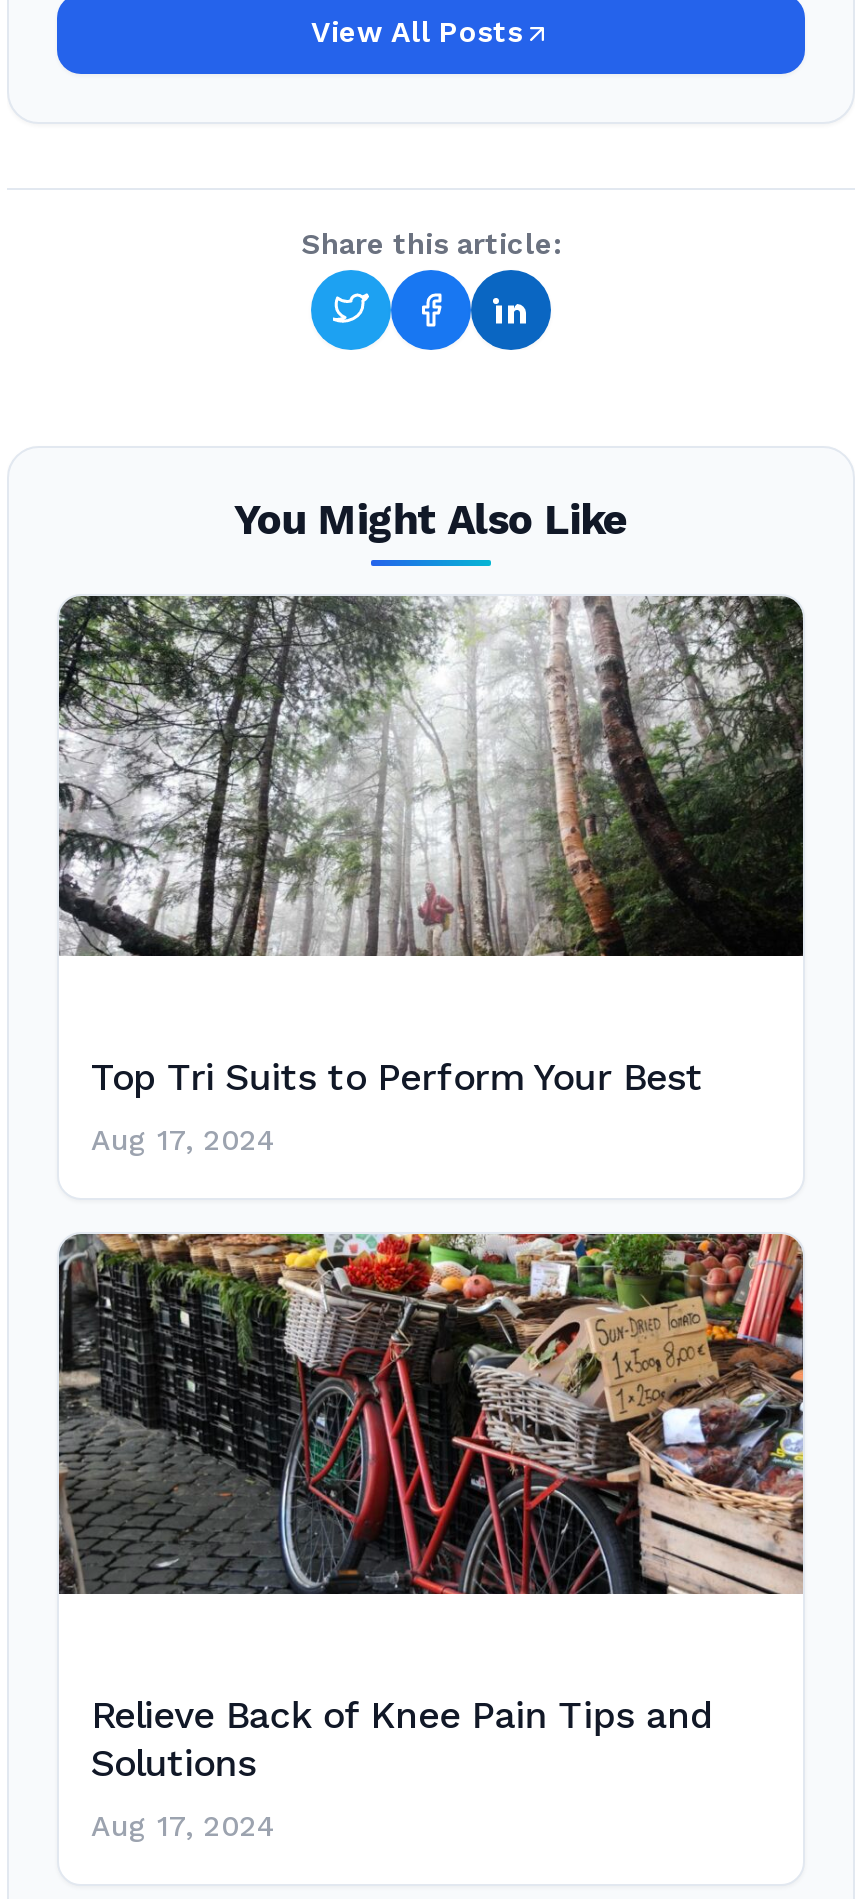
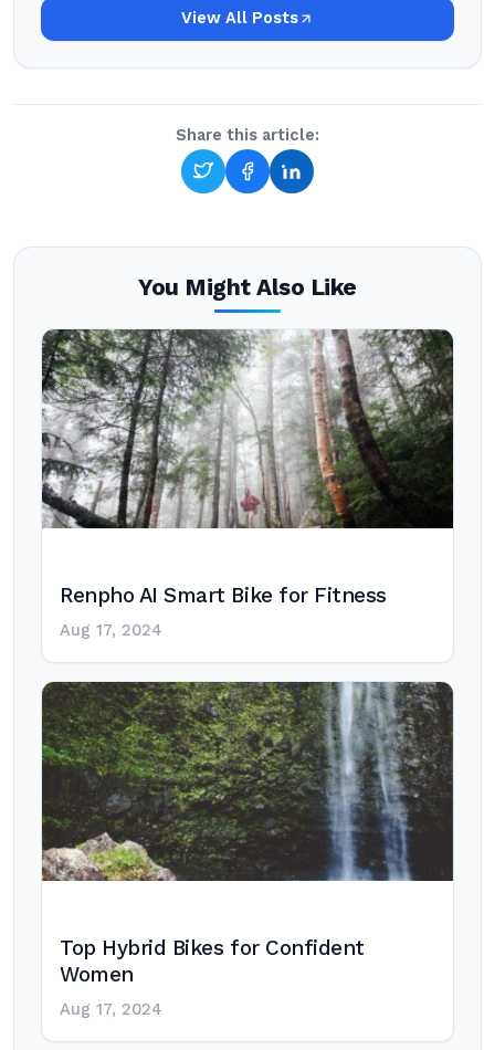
[91,1056,703,1100] Top Tri Suits to Perform Your Best -> [60,584,387,608] Renpho AI Smart Bike for Fitness
[57,1232,805,1596] [image] -> [41,681,454,882] [image]
[91,1694,713,1786] Relieve Back of Knee Pain Tips and | Solutions -> [60,936,365,987] Top Hybrid Bikes for Confident | Women

